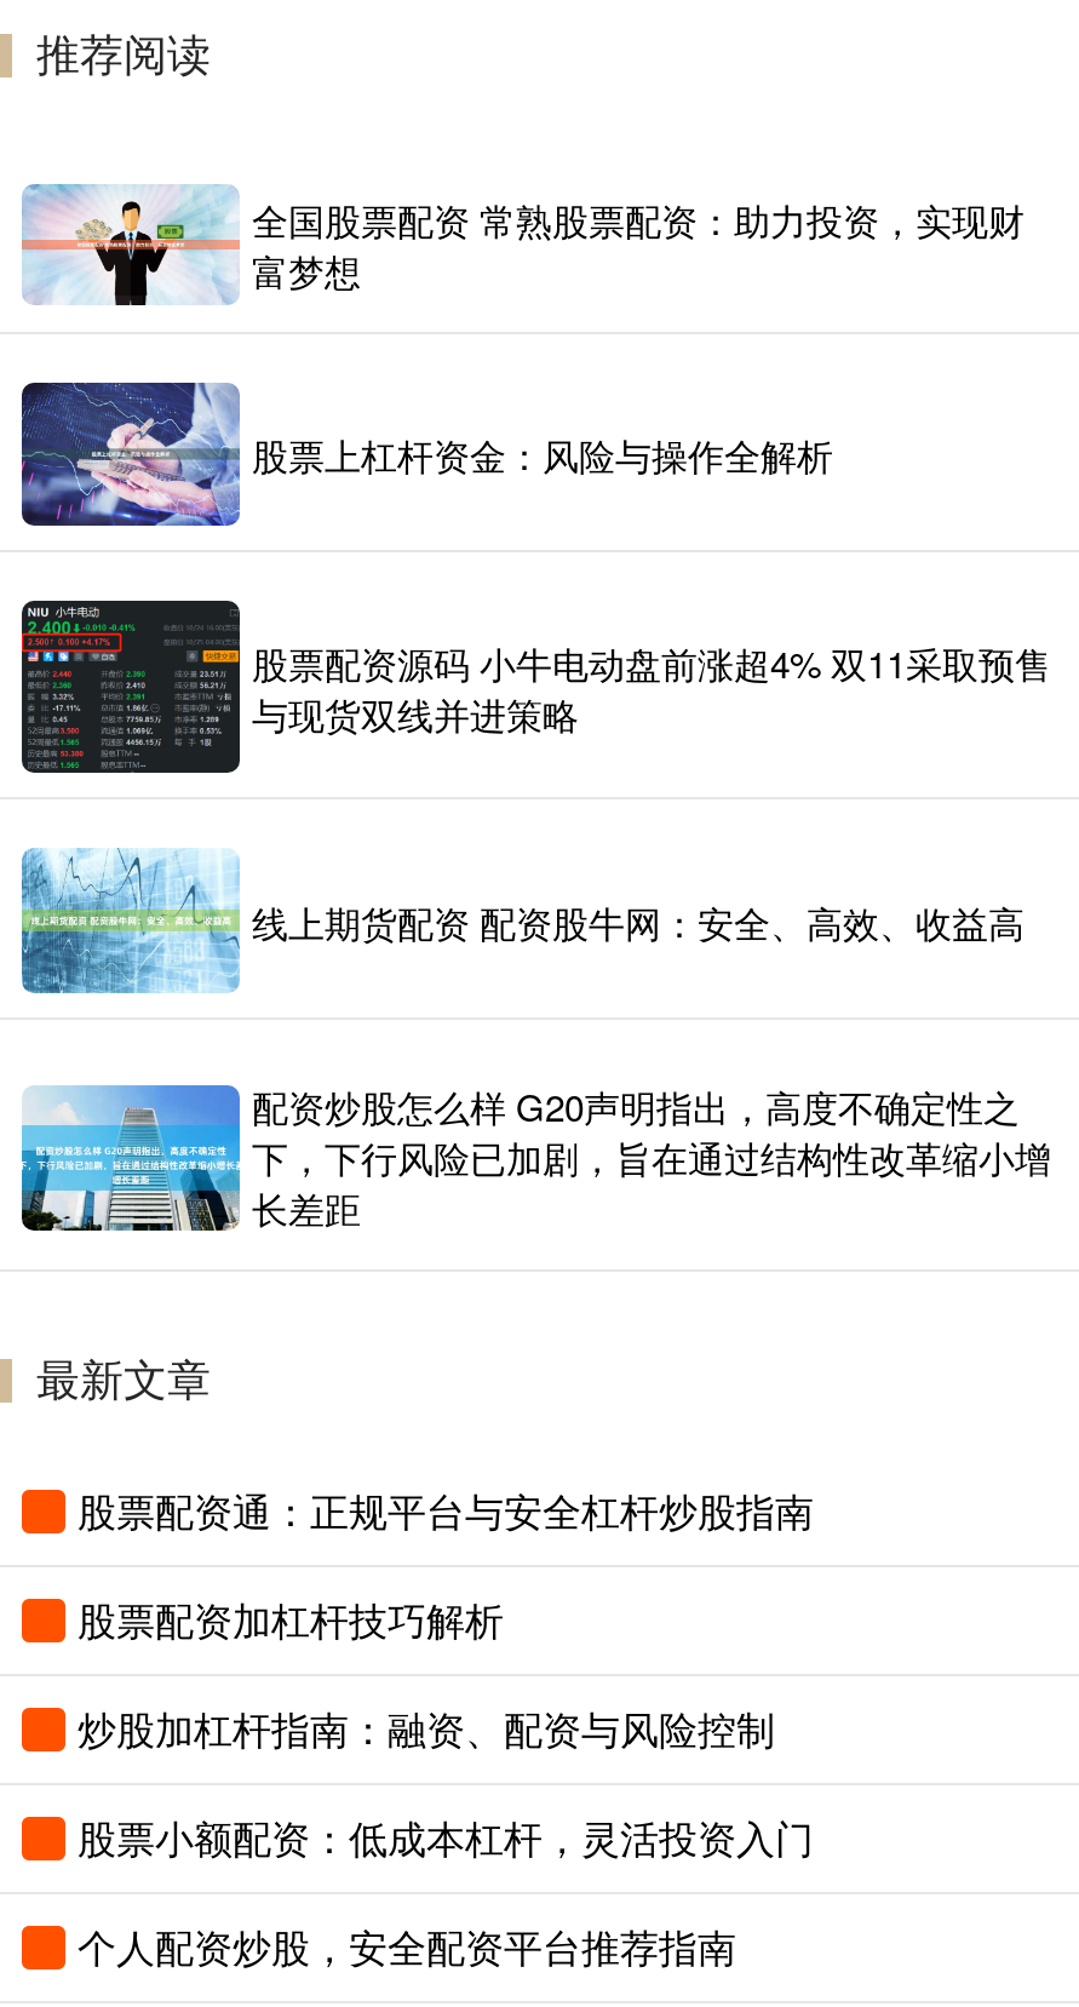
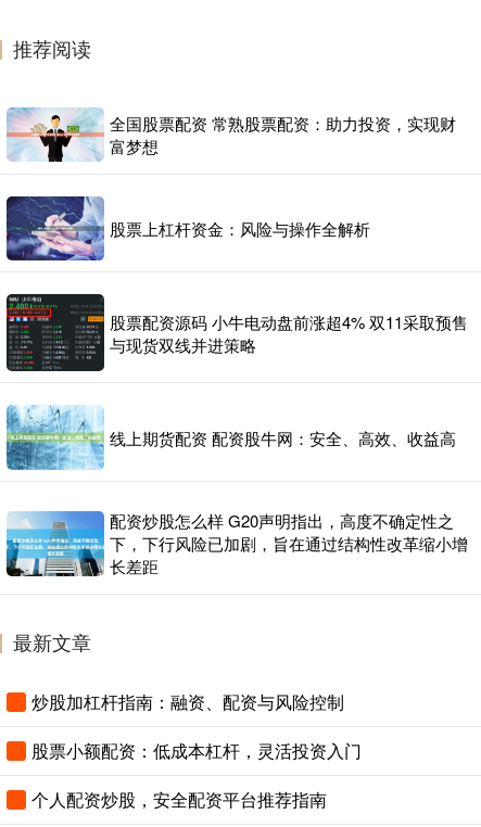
[78,1483,814,1648] 股票配资通：正规平台与安全杠杆炒股指南 | 股票配资加杠杆技巧解析 -> none

